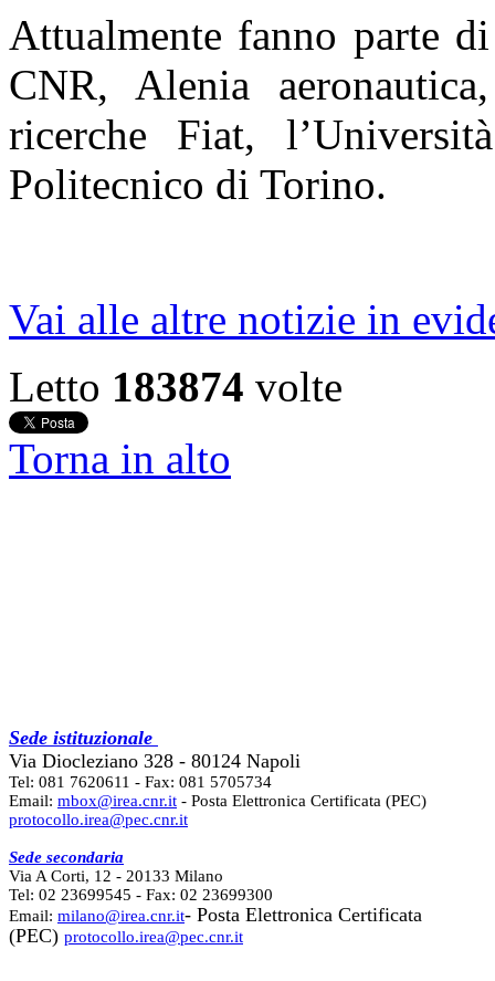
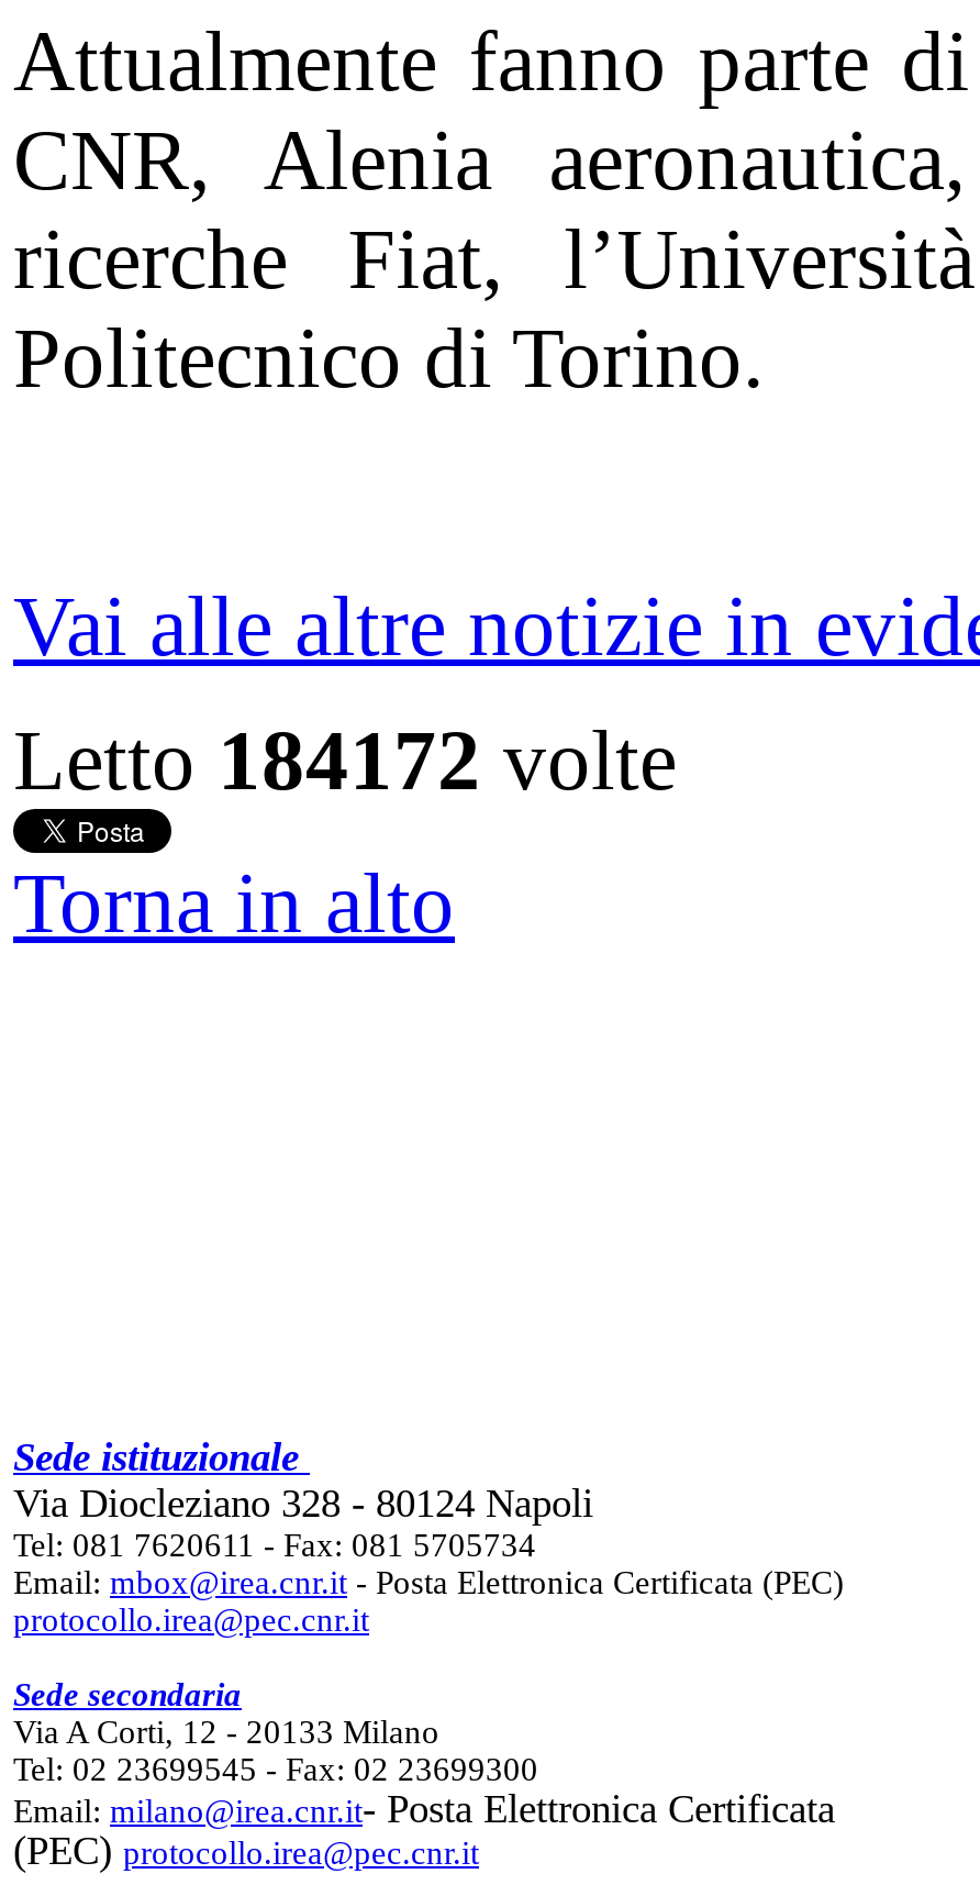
[9,363,343,410] Letto 183874 volte -> [13,712,677,806] Letto 184172 volte

